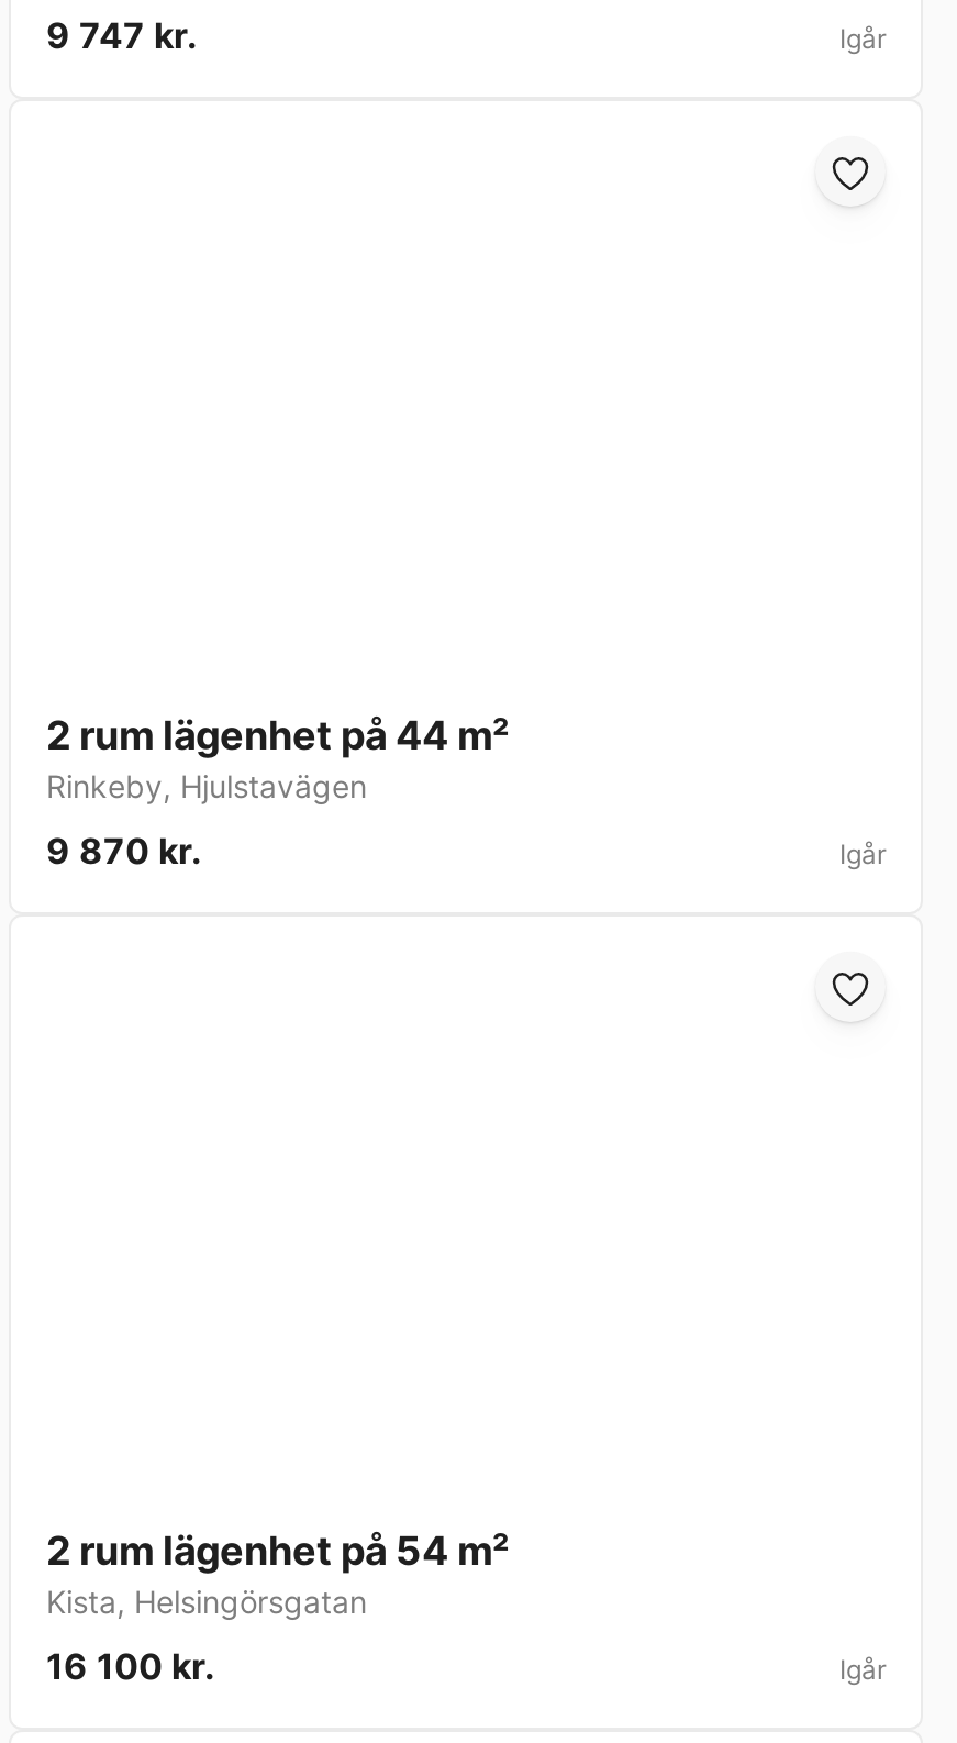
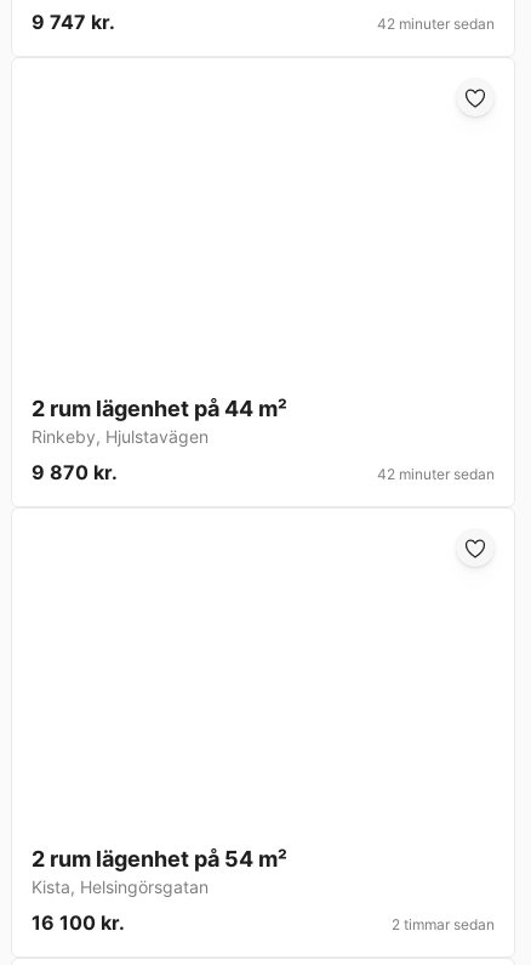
[839,23,886,56] Igår -> [377,15,495,33] 42 minuter sedan
[839,838,886,871] Igår -> [377,465,495,483] 42 minuter sedan
[839,1654,886,1687] Igår -> [392,916,495,934] 2 timmar sedan

